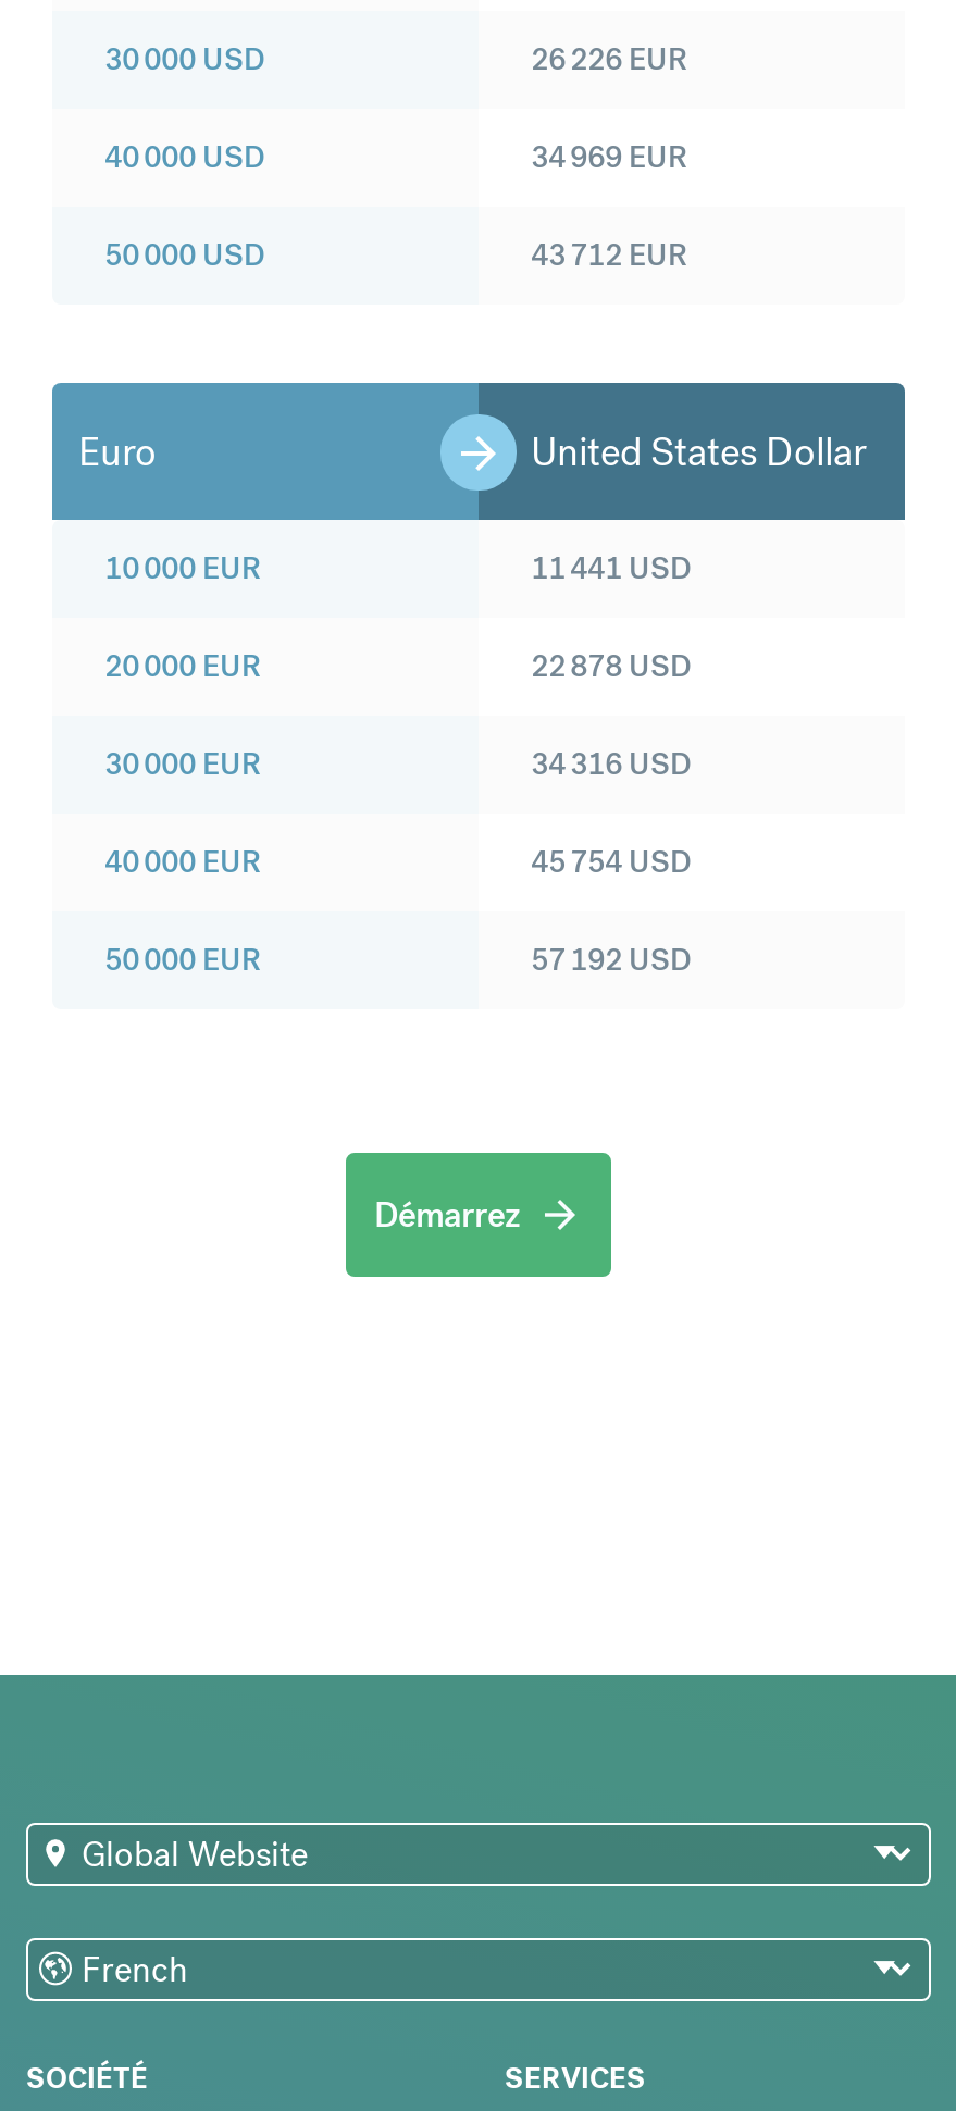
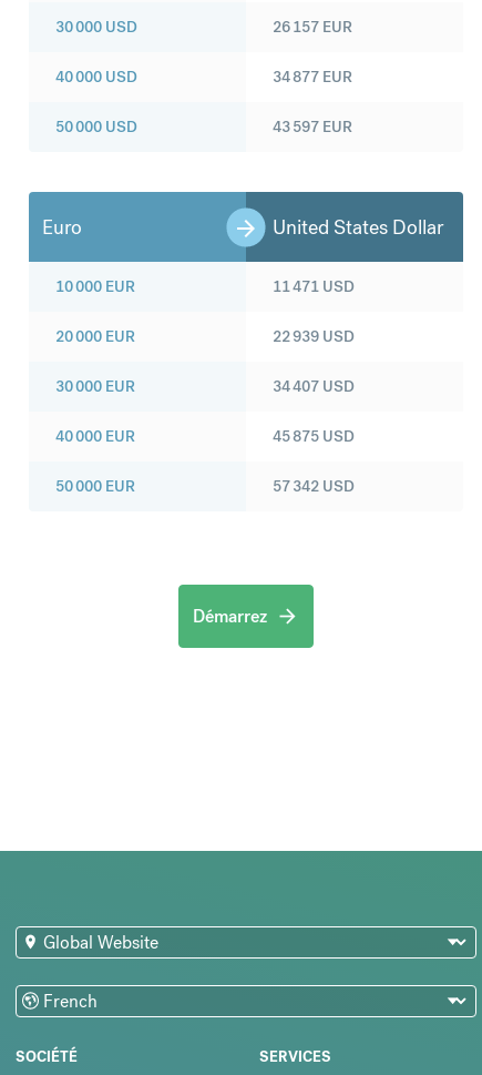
[531,40,687,79] 26 226 EUR -> [273,17,352,37] 26 157 EUR
[531,137,687,177] 34 969 EUR -> [273,67,352,87] 34 877 EUR
[531,235,687,275] 43 712 EUR -> [273,117,352,137] 43 597 EUR
[531,549,692,588] 11 441 USD -> [273,276,355,296] 11 471 USD
[531,646,692,686] 22 878 USD -> [273,326,355,346] 22 939 USD
[531,744,692,783] 34 316 USD -> [273,376,355,396] 34 407 USD
[531,842,692,881] 45 754 USD -> [273,426,355,446] 45 875 USD
[531,940,692,979] 57 192 USD -> [273,476,355,496] 57 342 USD

